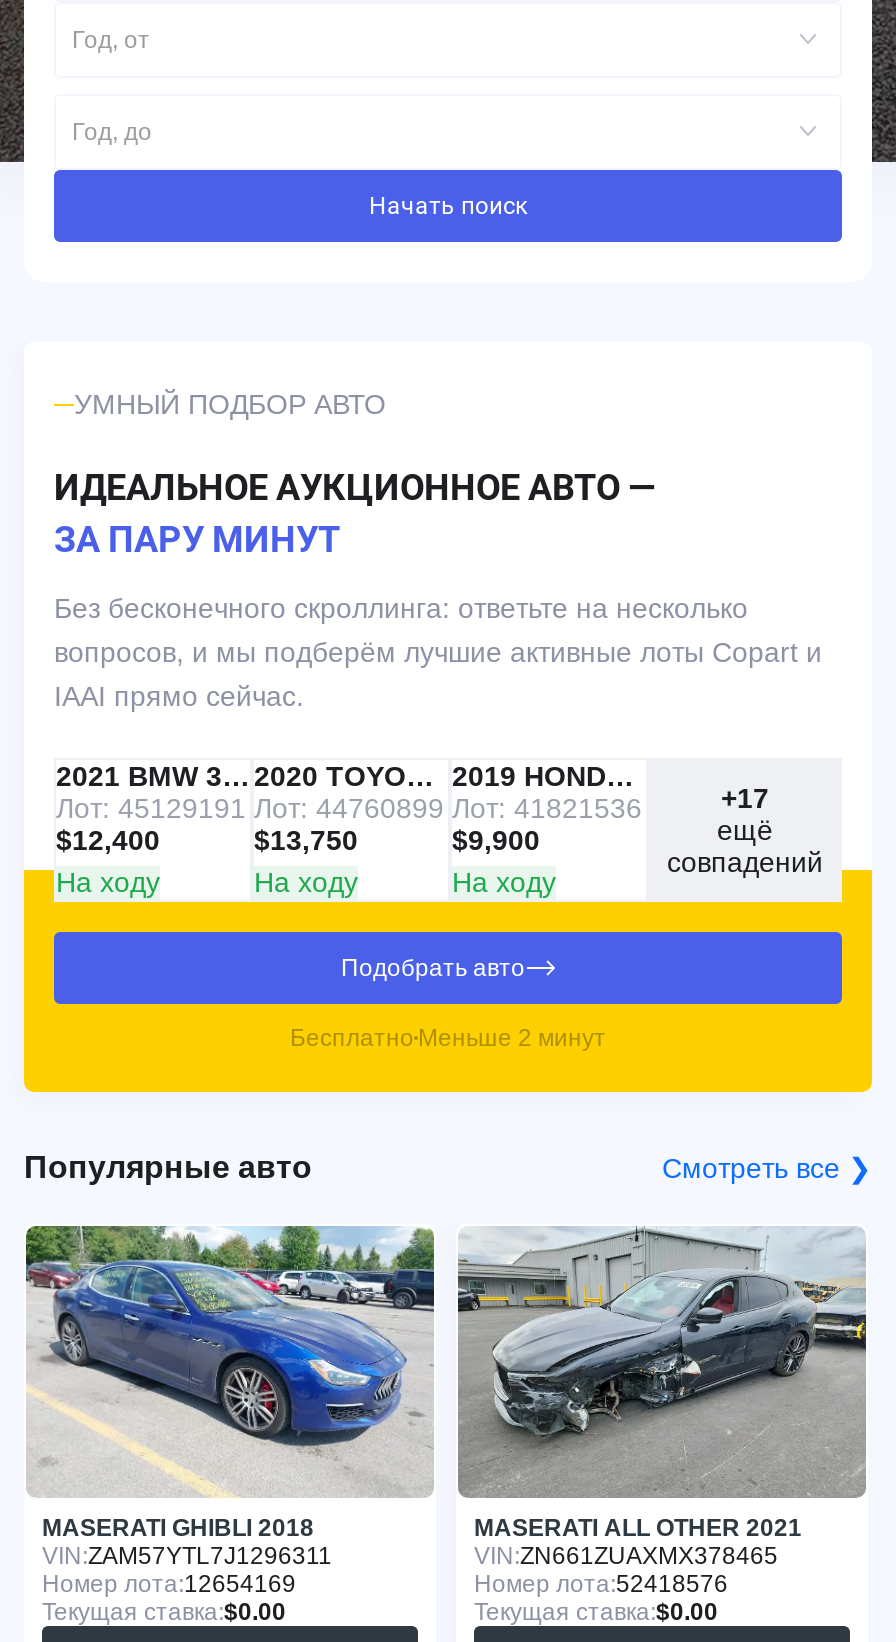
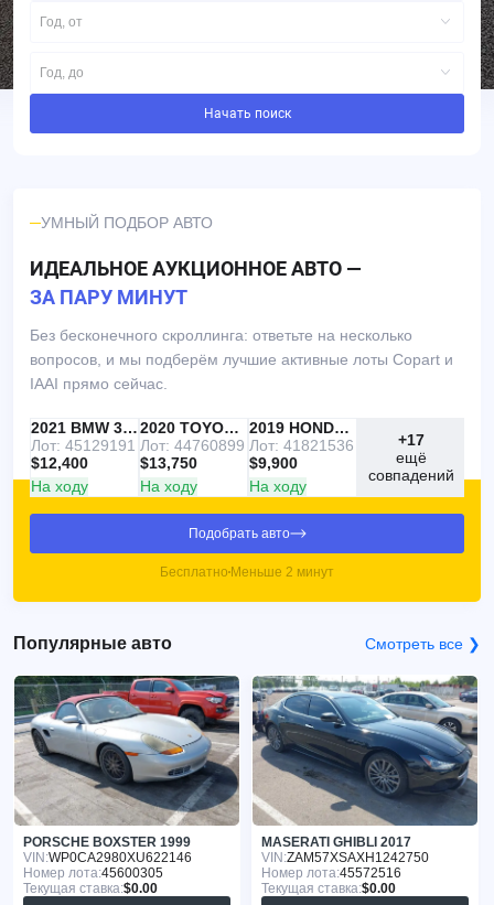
[26,1224,434,1599] [image] | MASERATI GHIBLI 2018 | VIN: ZAM57YTL7J1296311 | Номер лота:12654169 -> [13,675,240,881] [image] | PORSCHE BOXSTER 1999 | VIN: WP0CA2980XU622146 | Номер лота:45600305
[458,1226,866,1599] [image] | MASERATI ALL OTHER 2021 | VIN: ZN661ZUAXMX378465 | Номер лота:52418576 -> [251,676,479,881] [image] | MASERATI GHIBLI 2017 | VIN: ZAM57XSAXH1242750 | Номер лота:45572516

